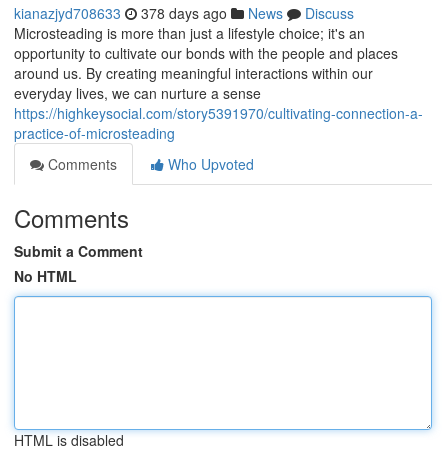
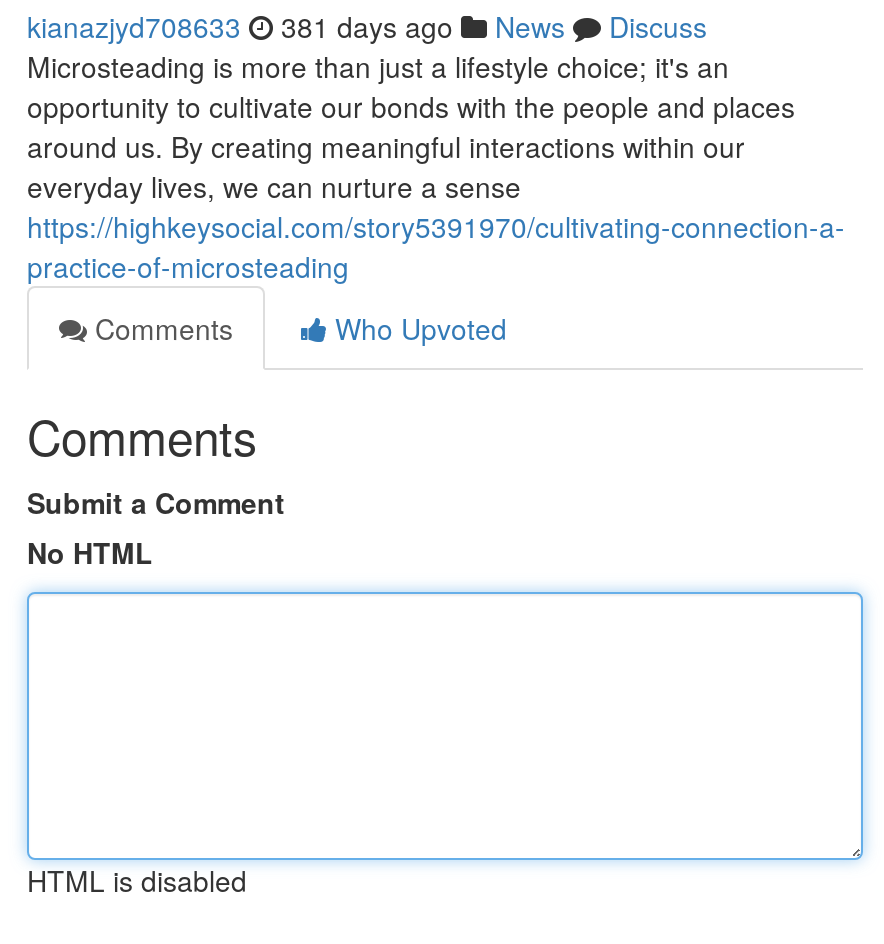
[14,3,354,23] kianazjyd708633 378 days ago News Discuss -> [27,6,707,46] kianazjyd708633 381 days ago News Discuss

